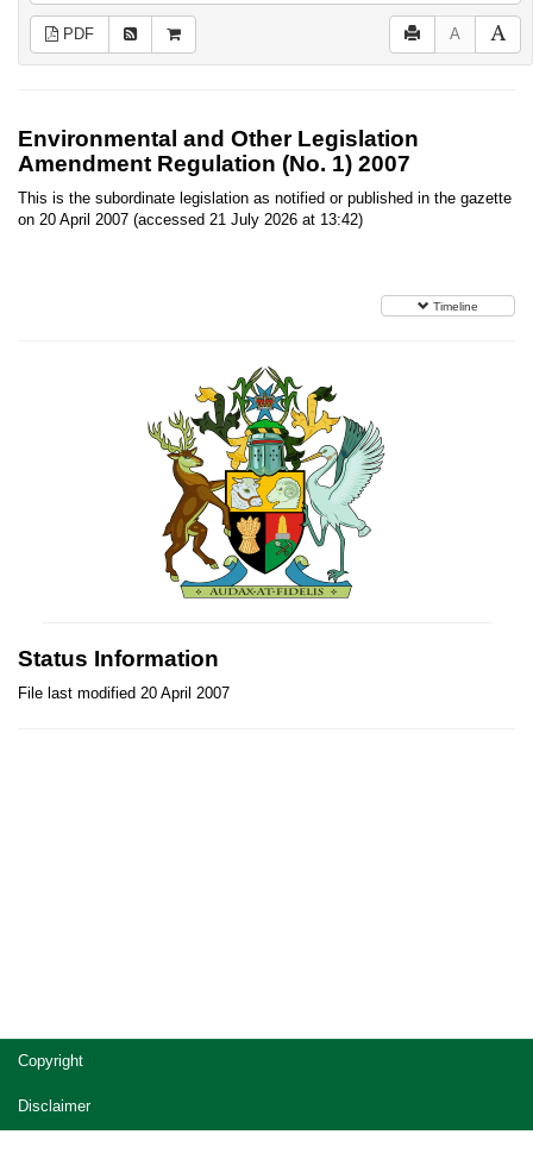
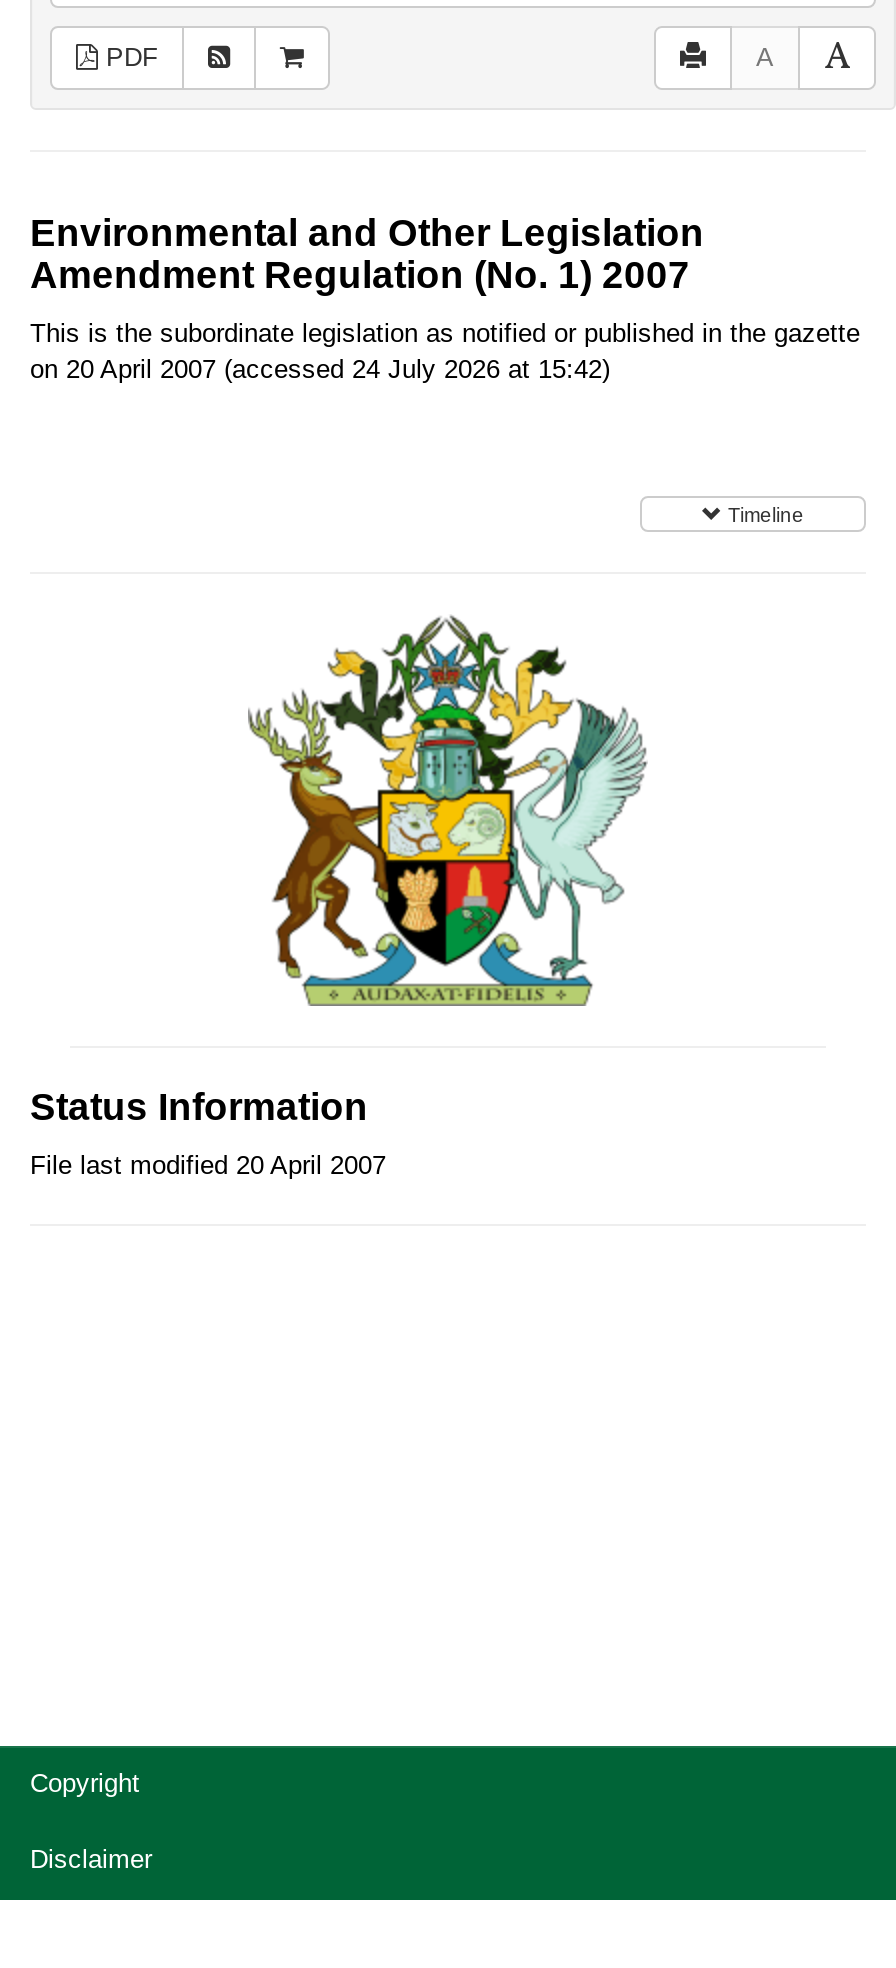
[18,211,363,228] on 20 April 2007 (accessed 21 July 2026 at 13:42) -> [30,354,610,384] on 20 April 2007 (accessed 24 July 2026 at 15:42)

